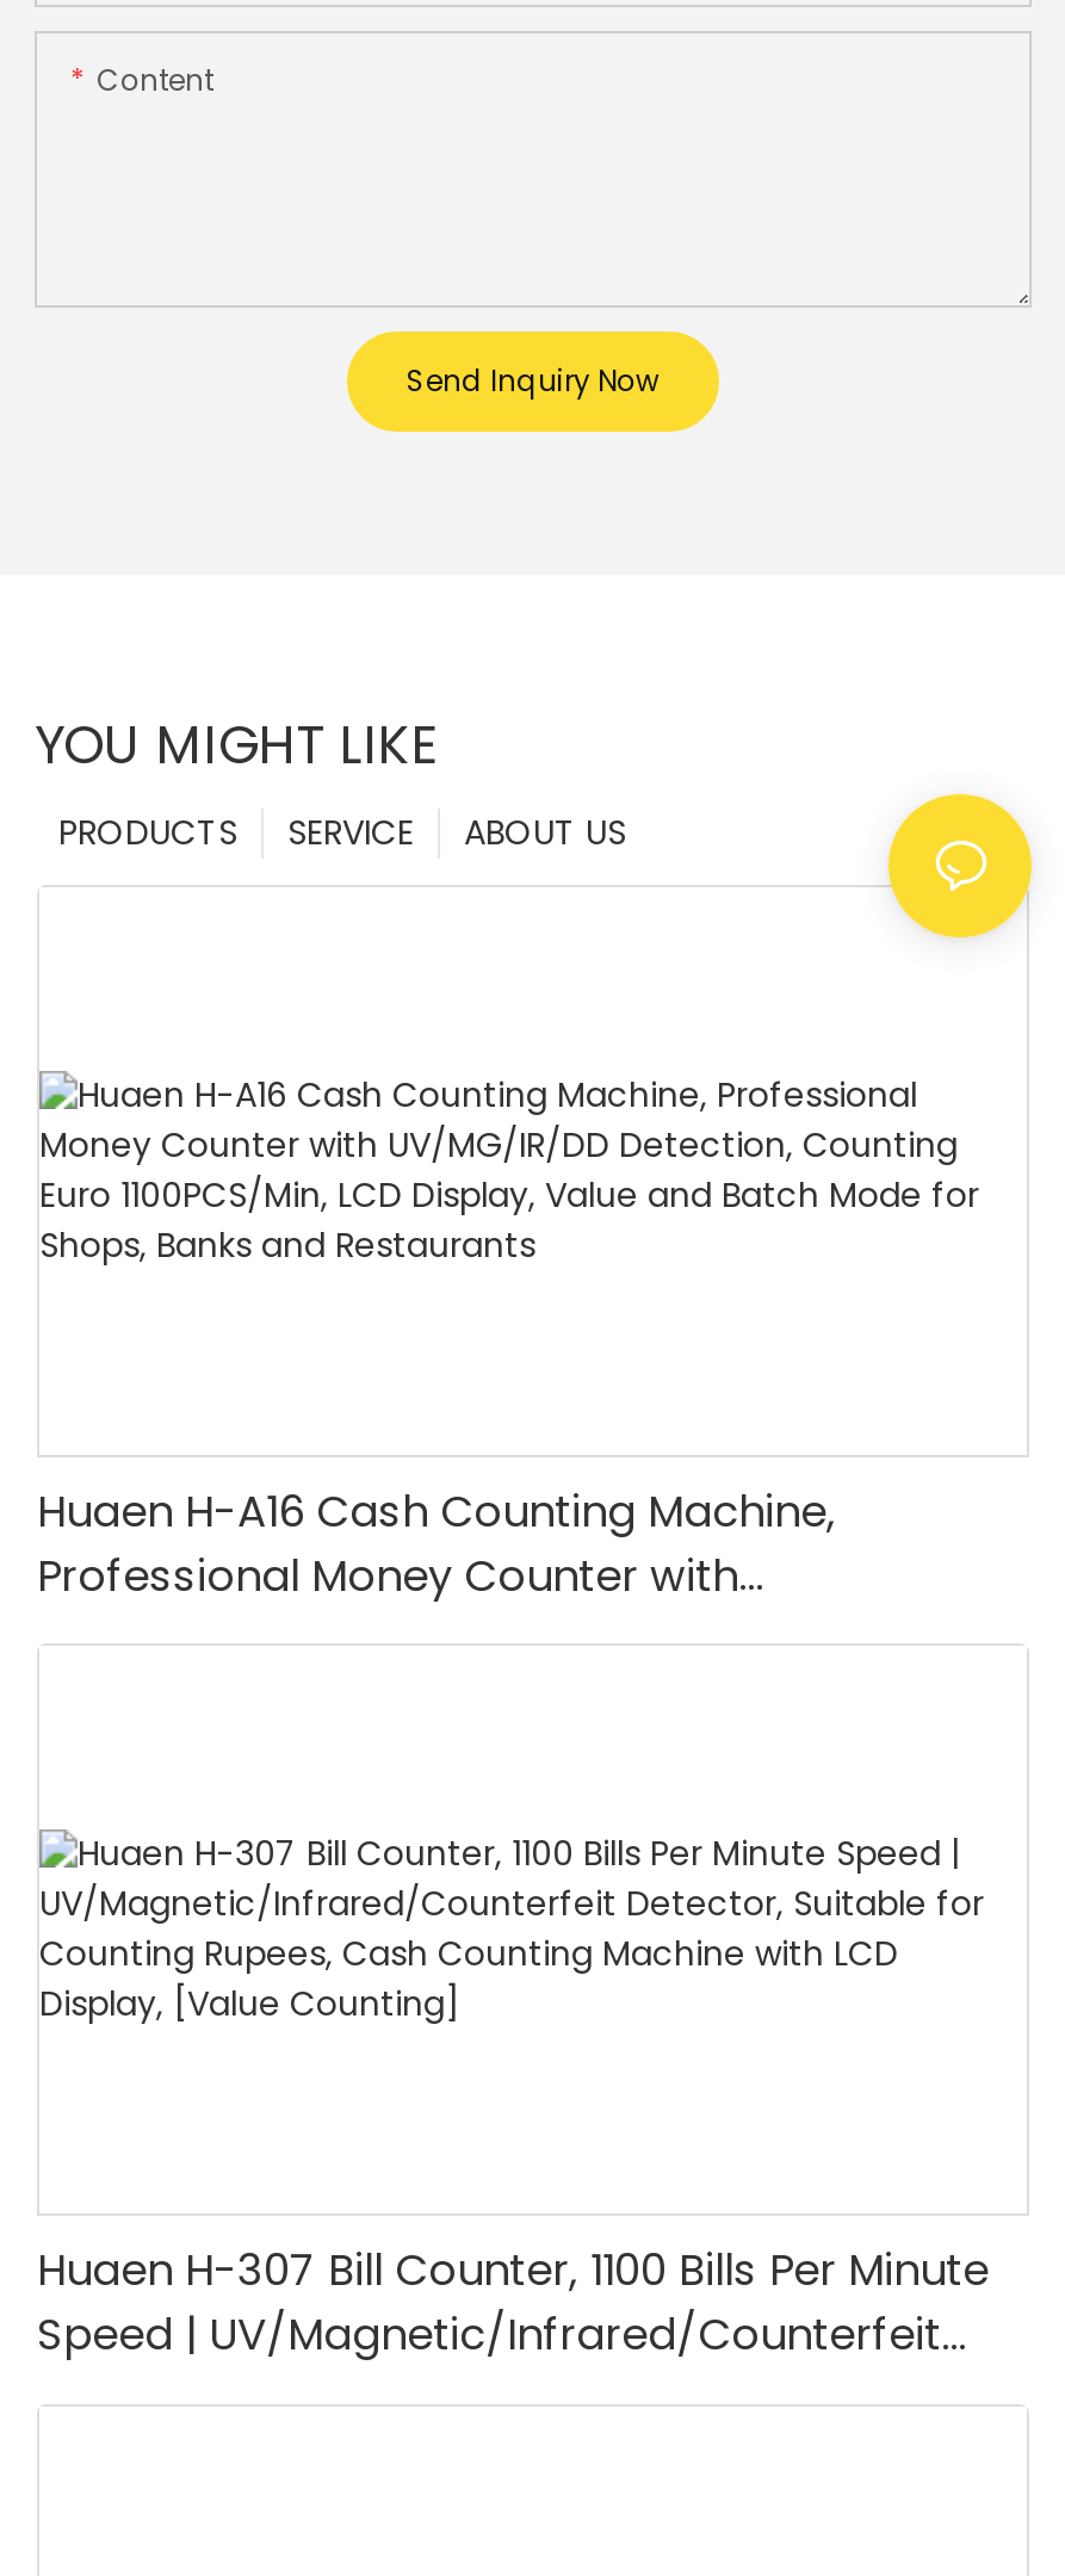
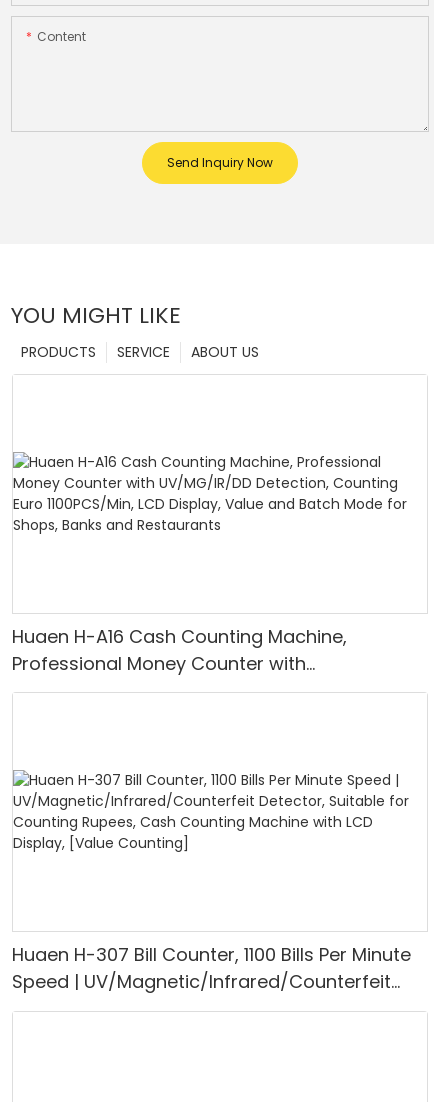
[886,792,1034,942] [image] -> none

